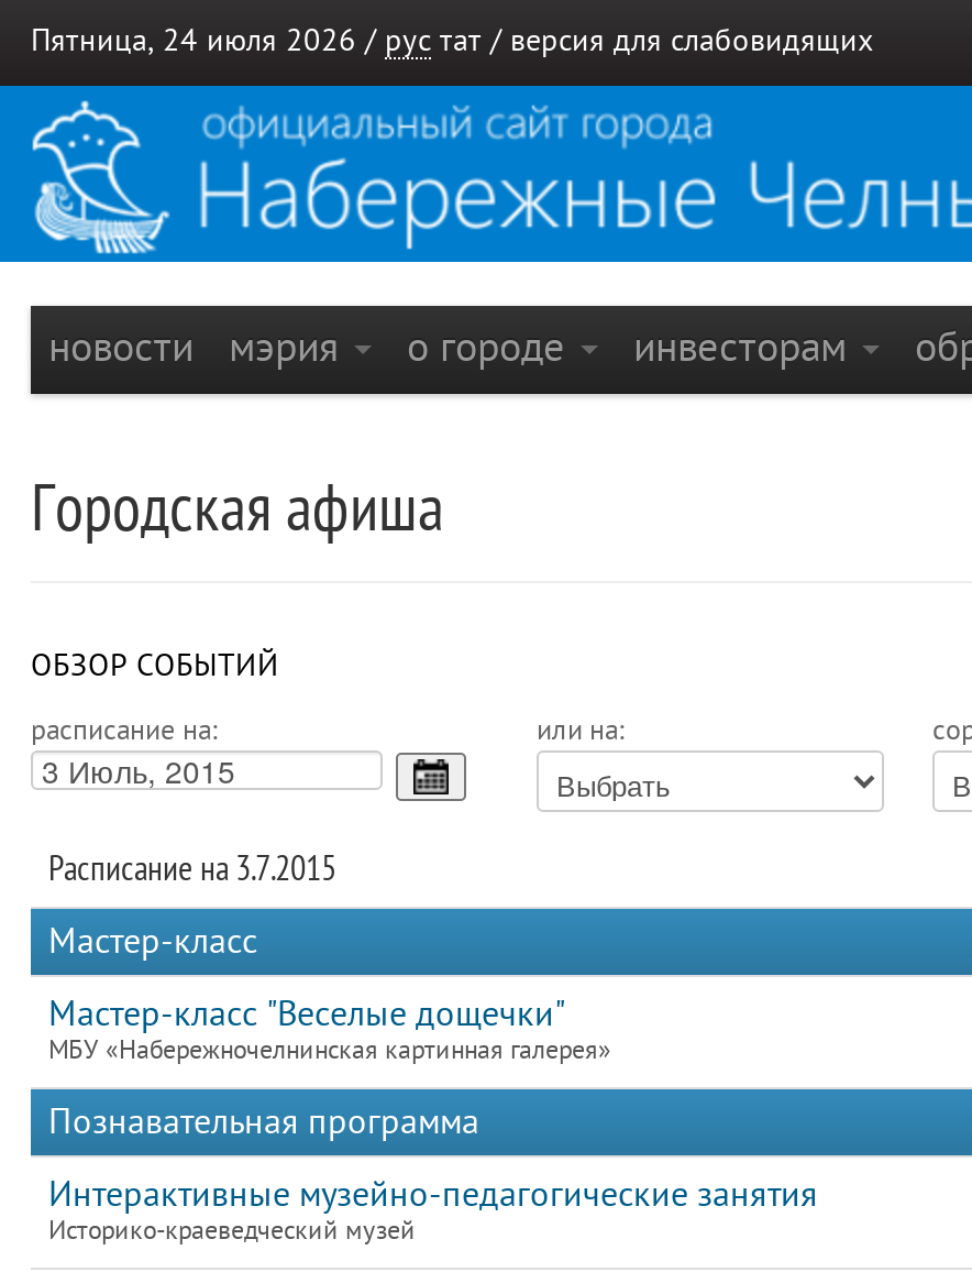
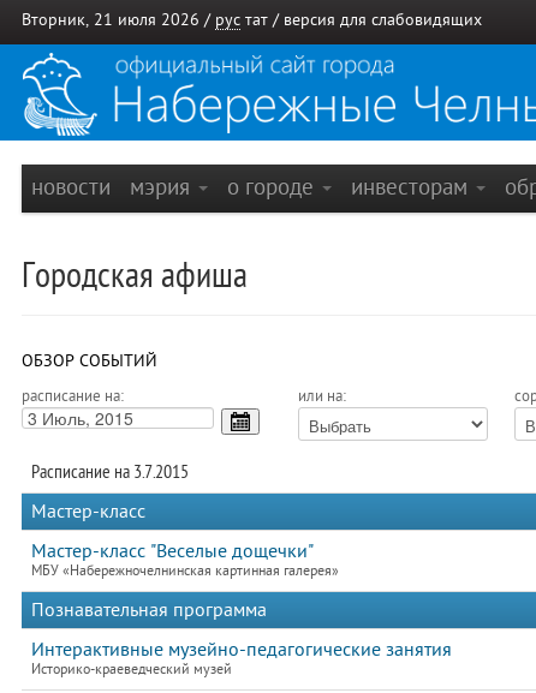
[31,24,873,57] Пятница, 24 июля 2026 / рус тат / версия для слабовидящих -> [22,11,482,29] Вторник, 21 июля 2026 / рус тат / версия для слабовидящих

